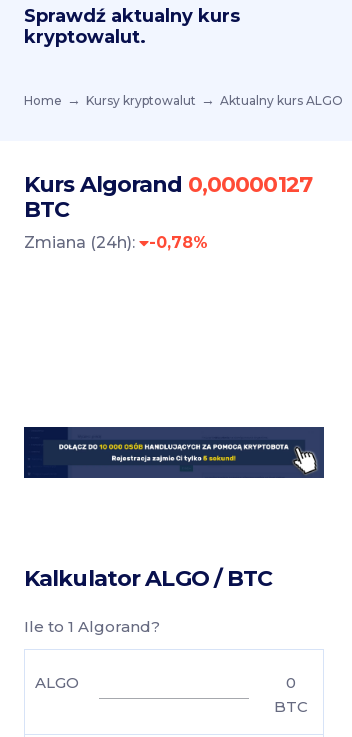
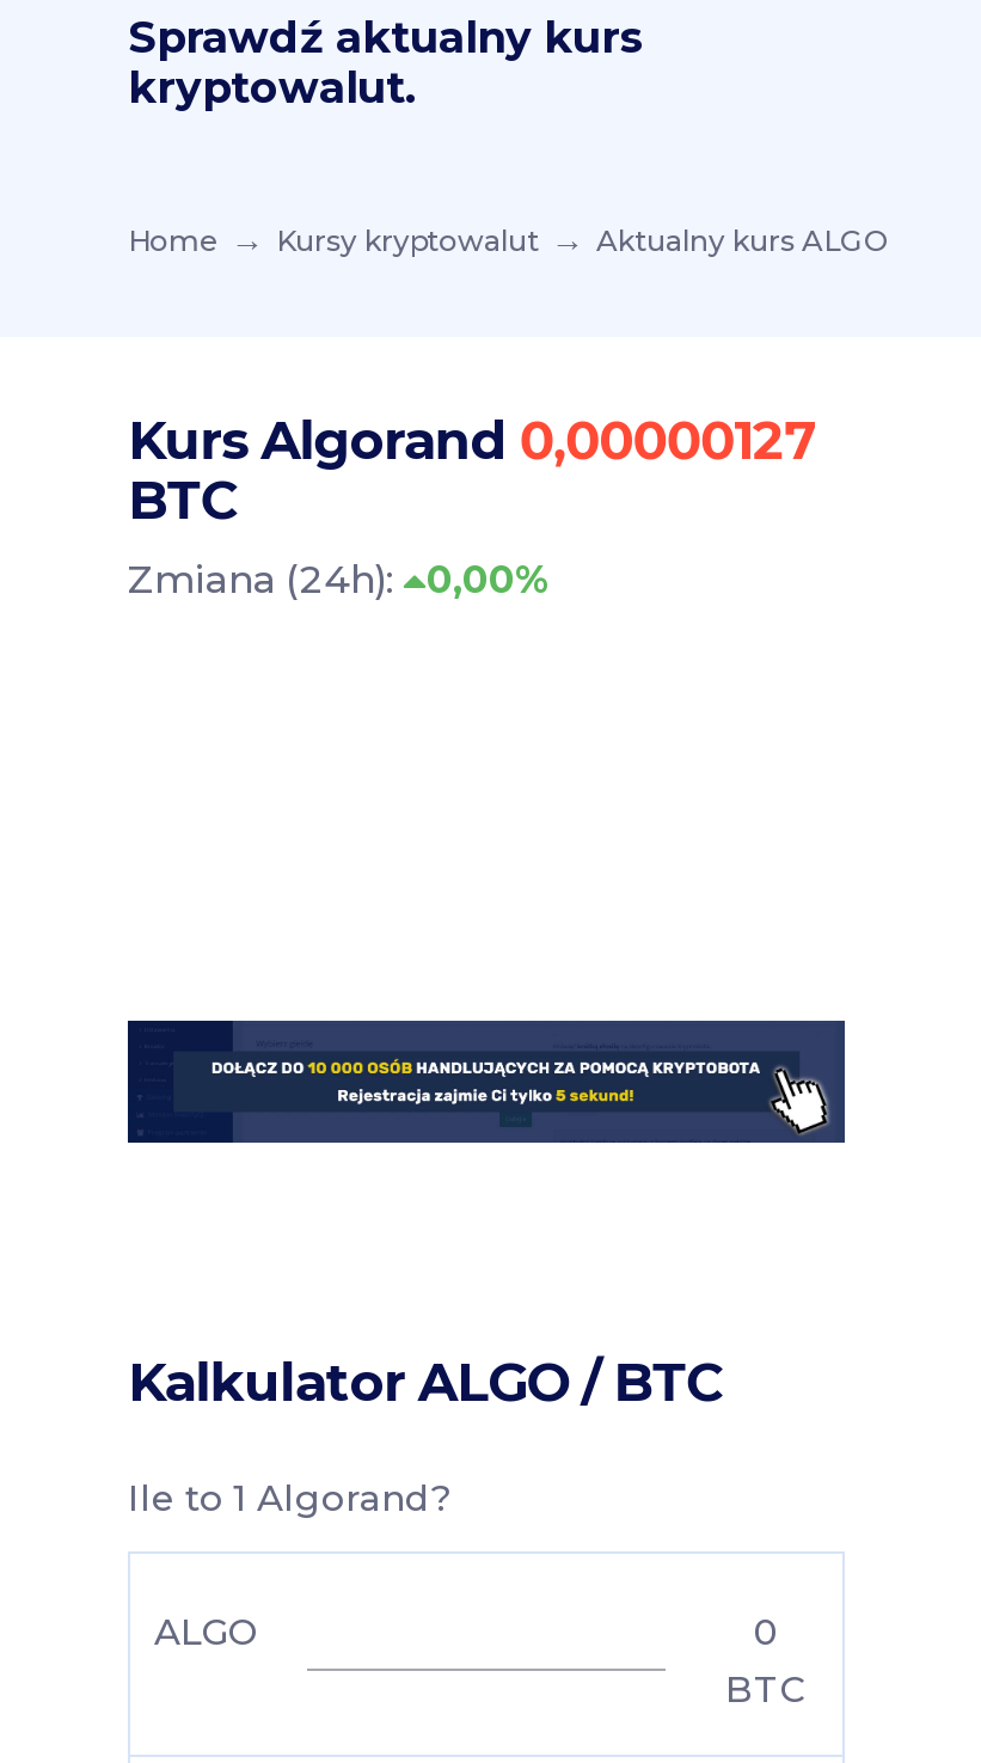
[24,233,208,252] Zmiana (24h): -0,78% -> [128,557,551,602] Zmiana (24h): 0,00%

